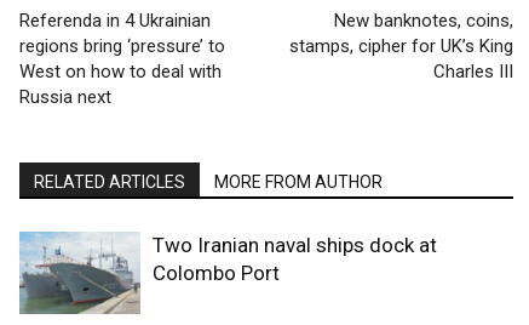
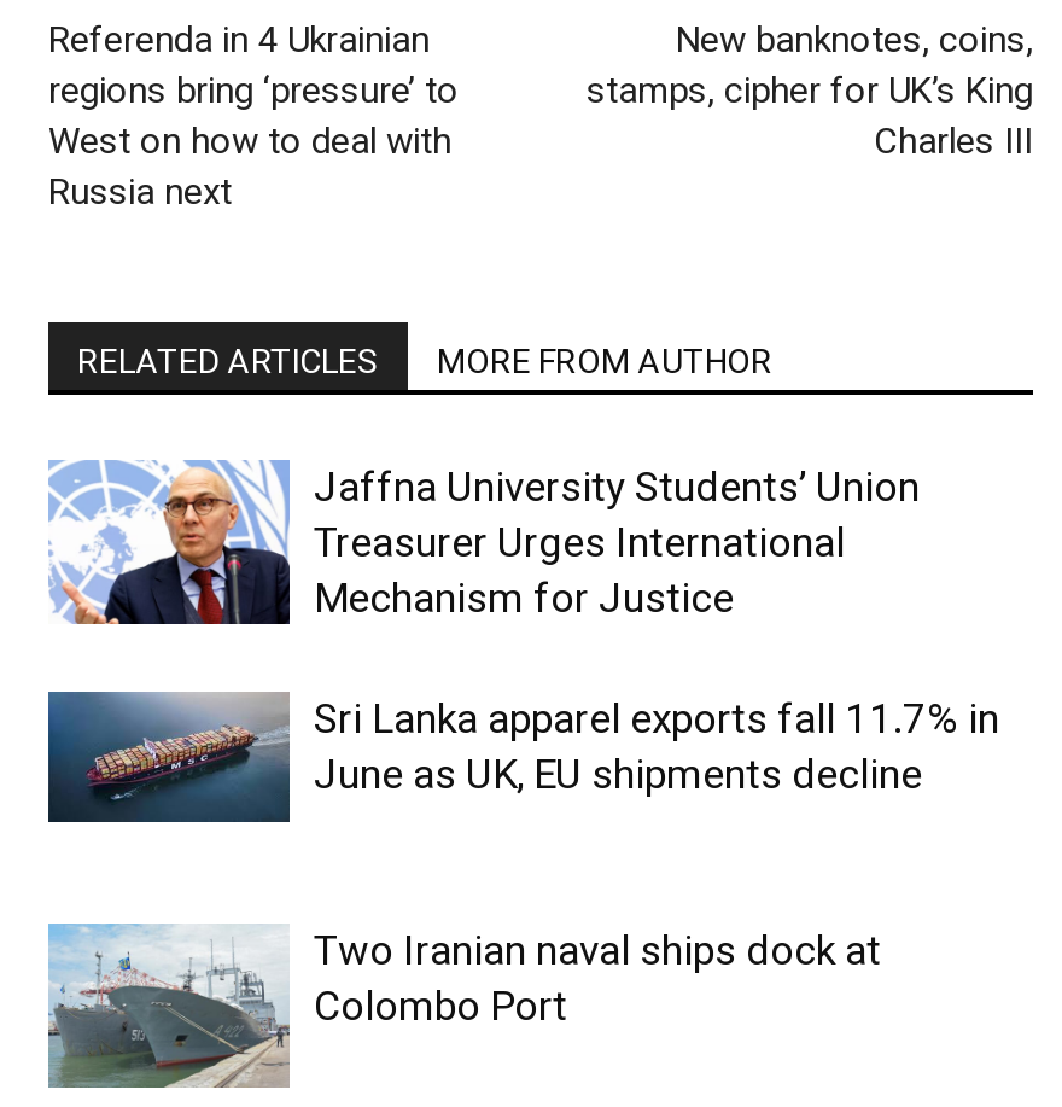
none -> [46,689,292,825] [image]
none -> [51,460,999,797] [image] | Jaffna University Students’ Union | Treasurer Urges International | Mechanism for Justice | Sri Lanka apparel exports fall 11.7% in | June as UK, EU shipments decline

